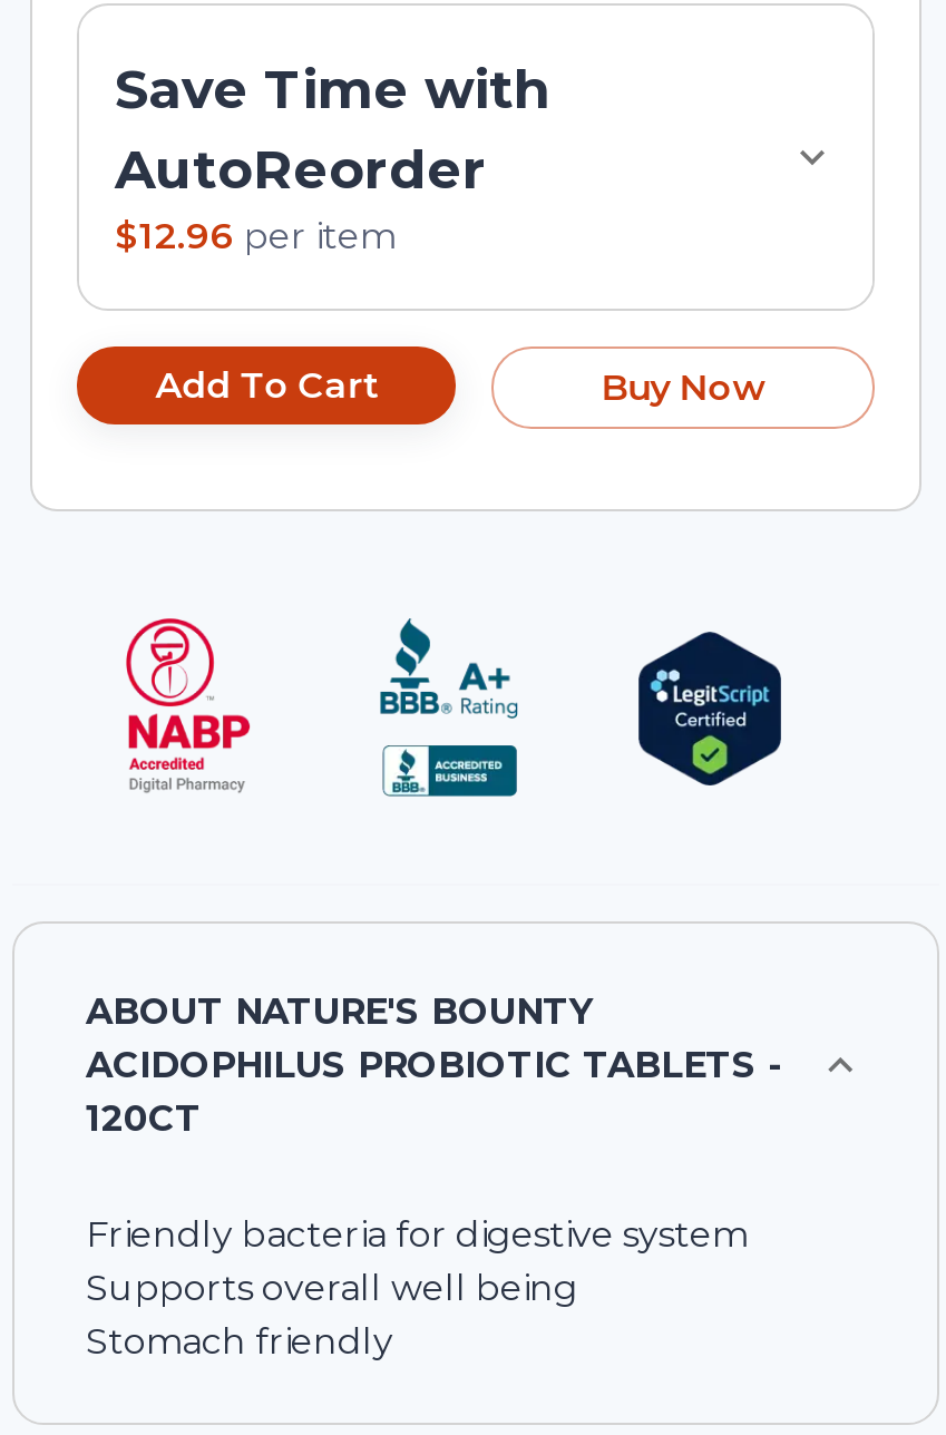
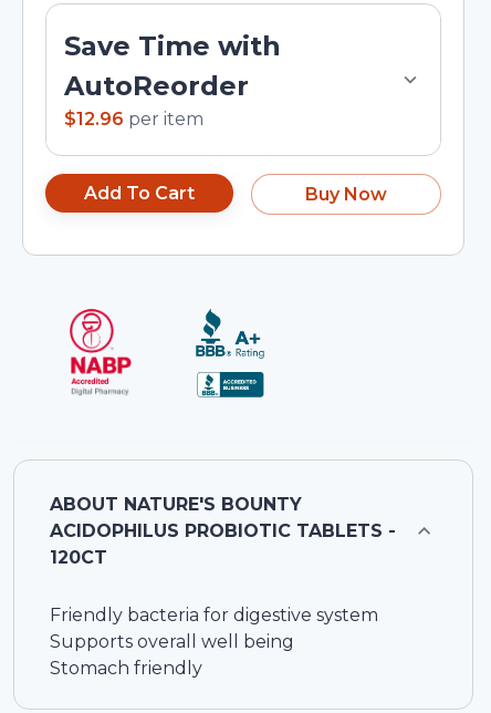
[636,629,783,788] [image] -> none

